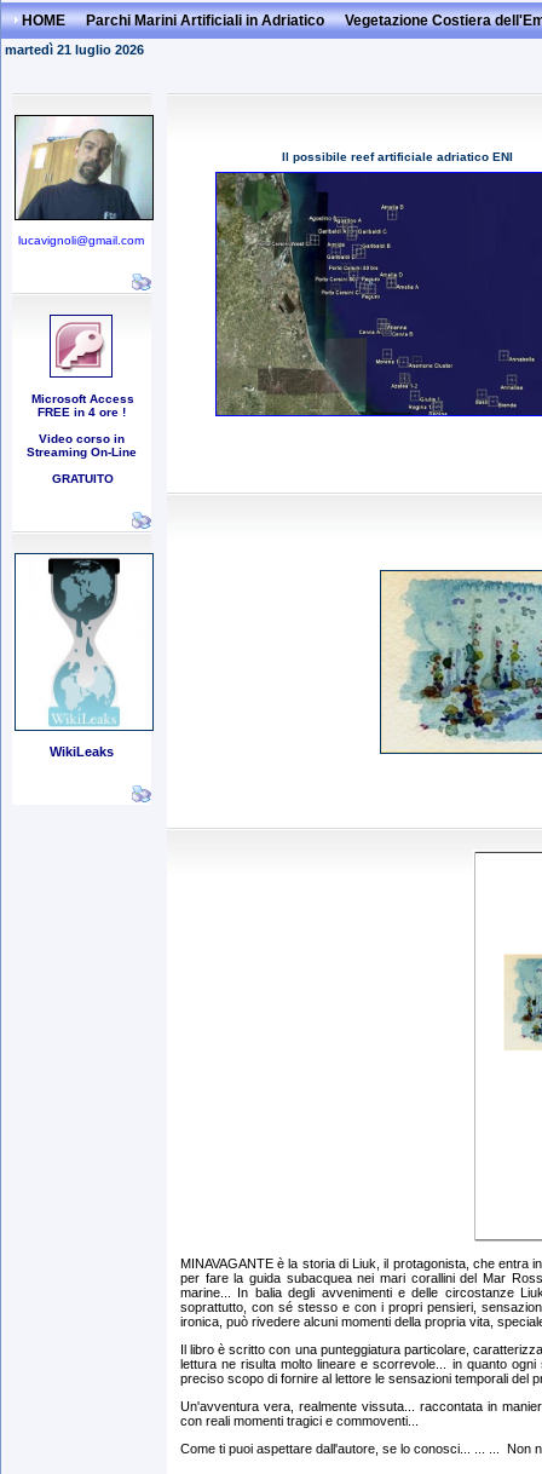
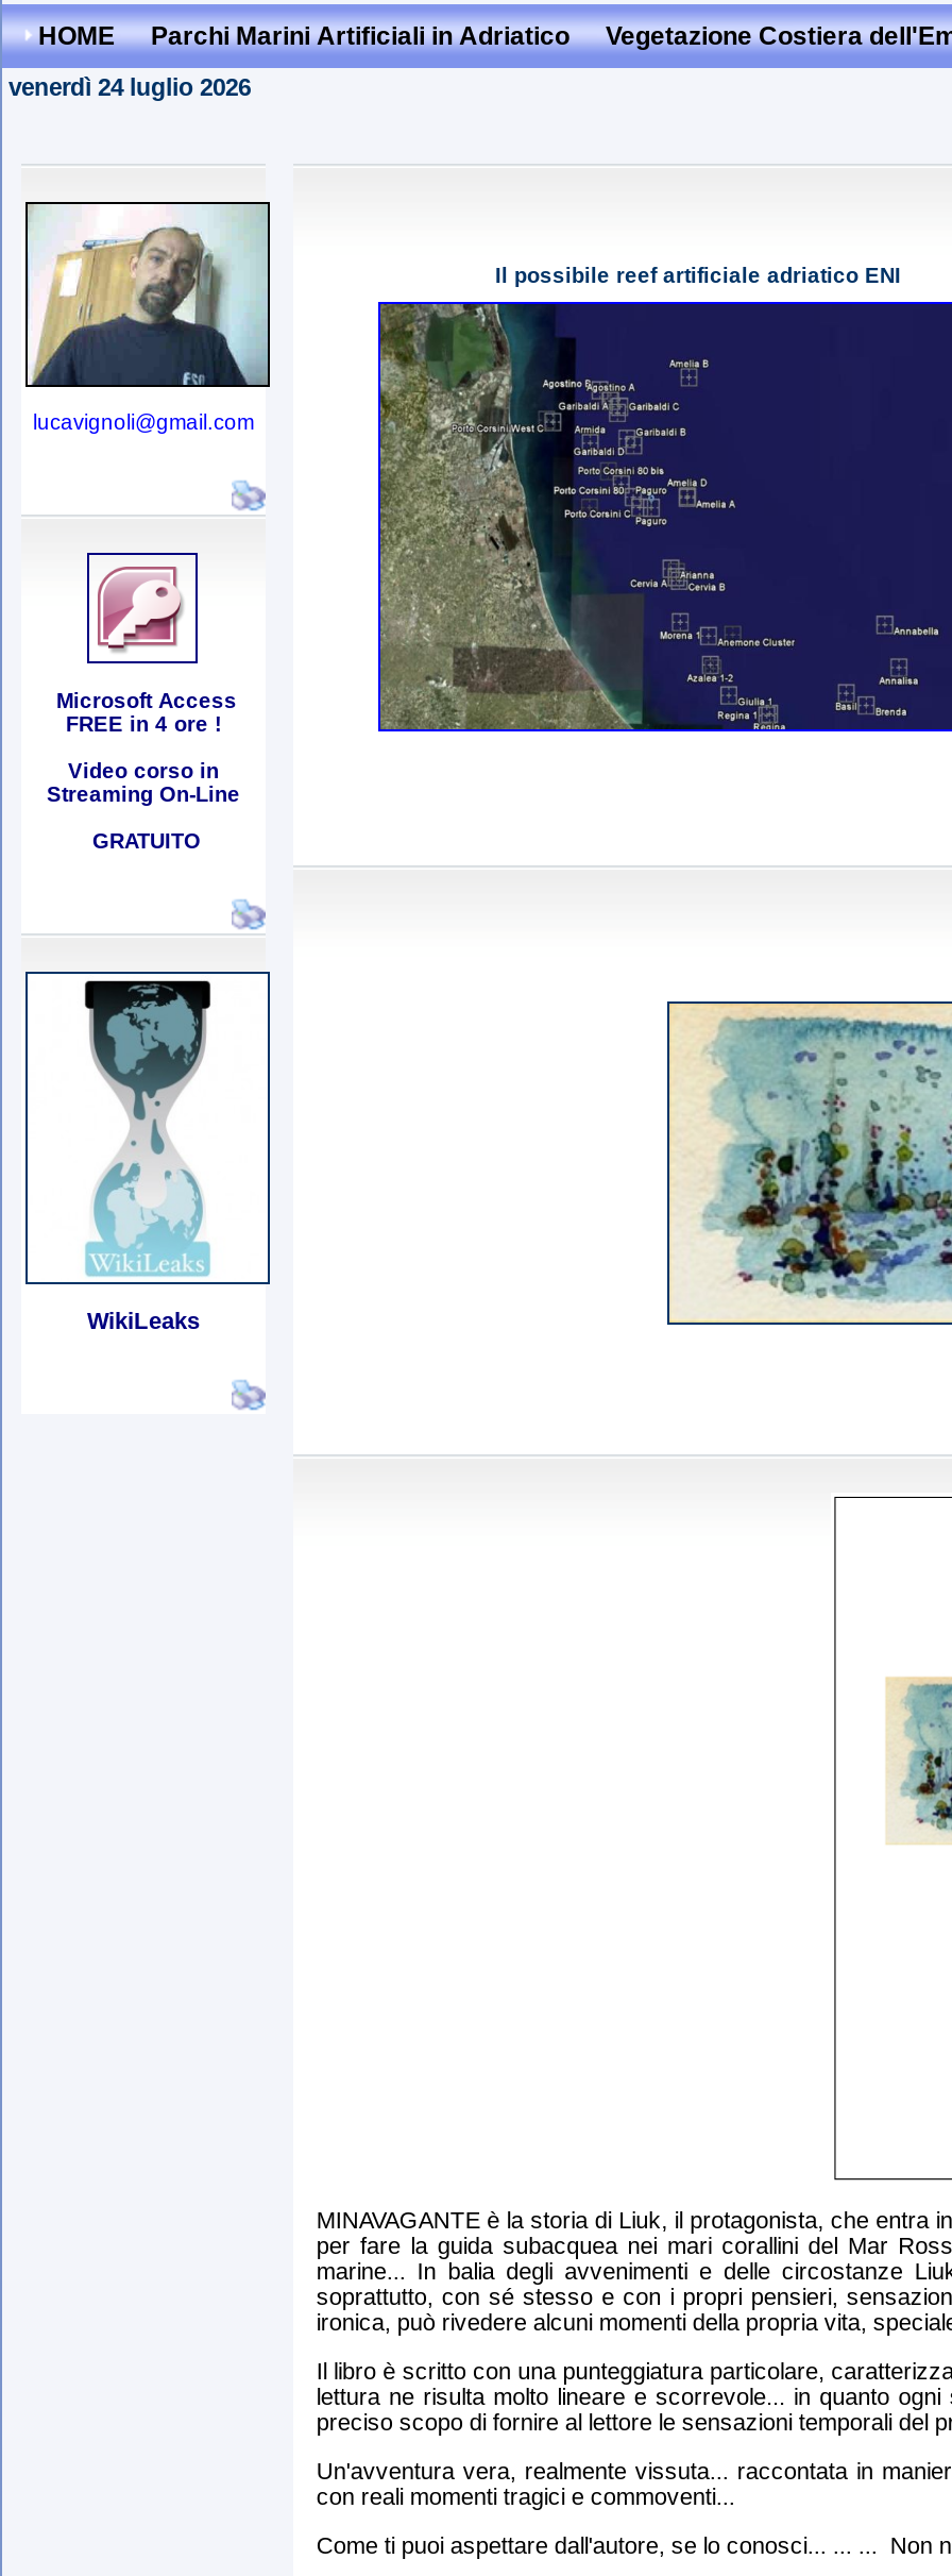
[5,42,144,57] martedì 21 luglio 2026 -> [8,74,251,100] venerdì 24 luglio 2026

